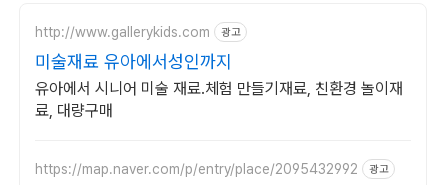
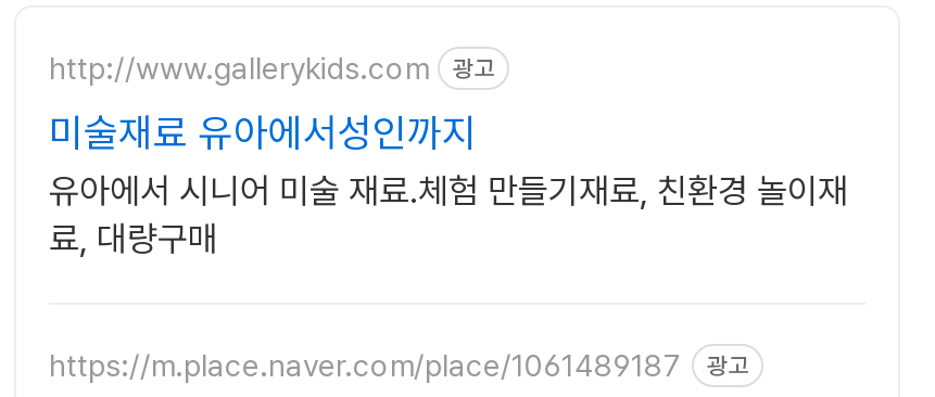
[35,160,358,176] https://map.naver.com/p/entry/place/2095432992 -> [49,347,683,382] https://m.place.naver.com/place/1061489187

